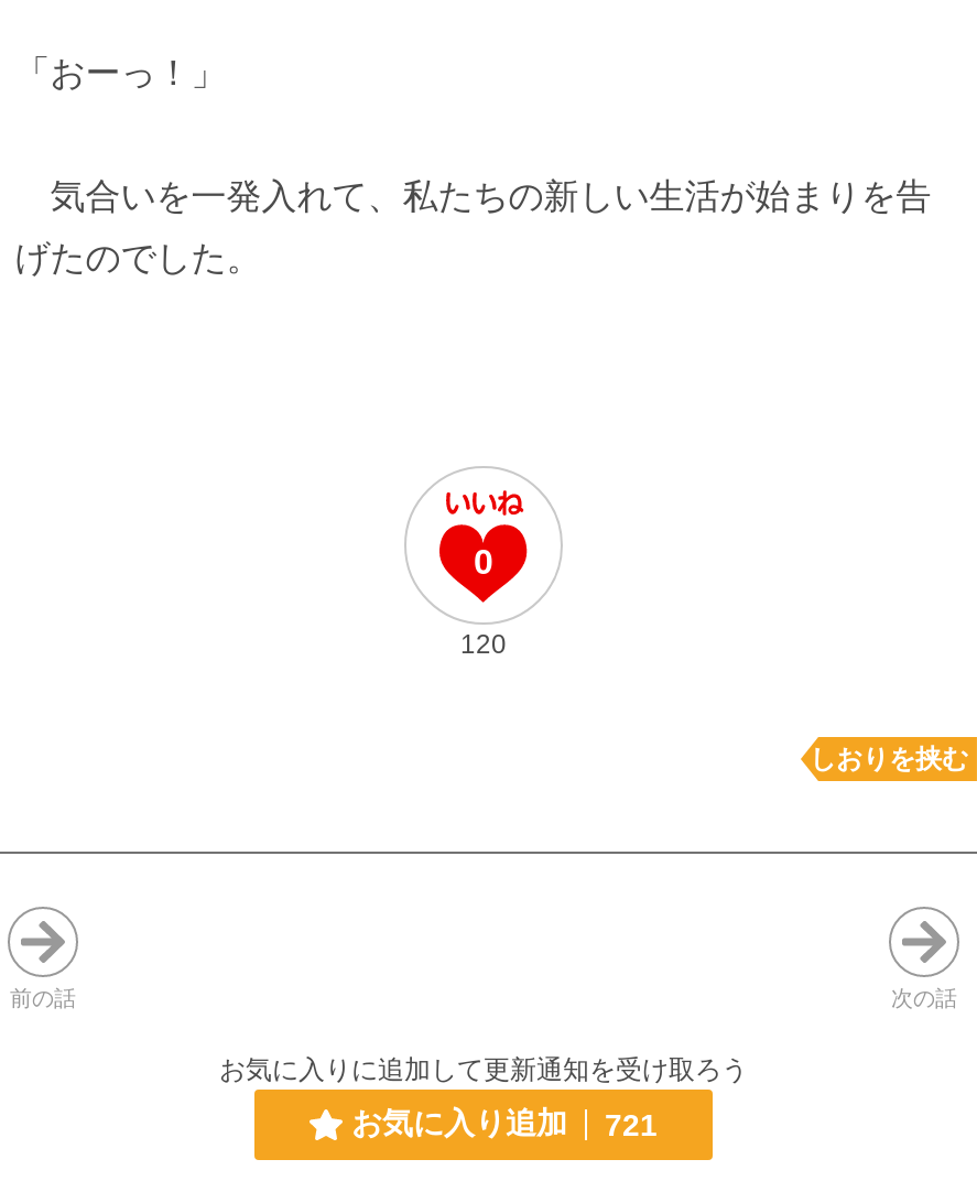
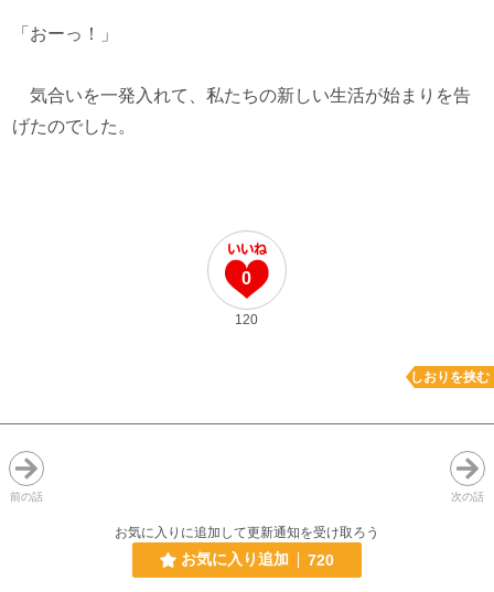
[351,1105,658,1142] お気に入り追加 721 -> [181,550,334,569] お気に入り追加 720

